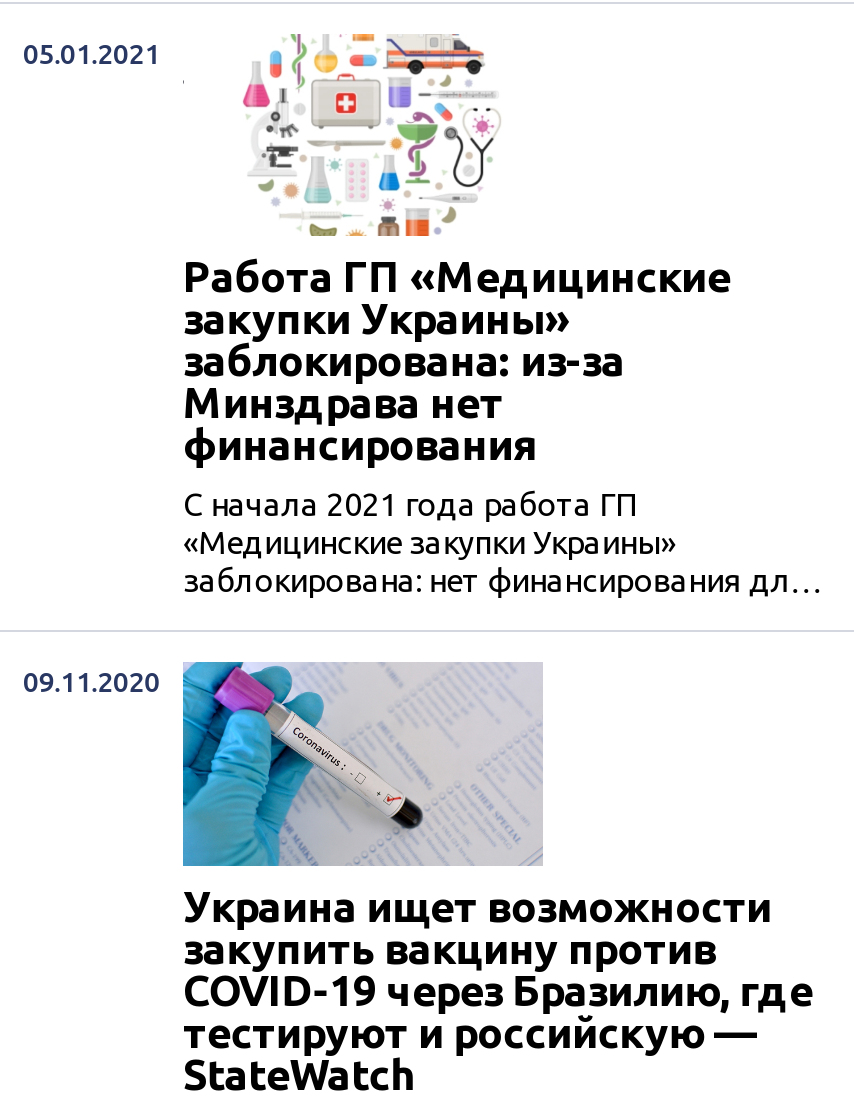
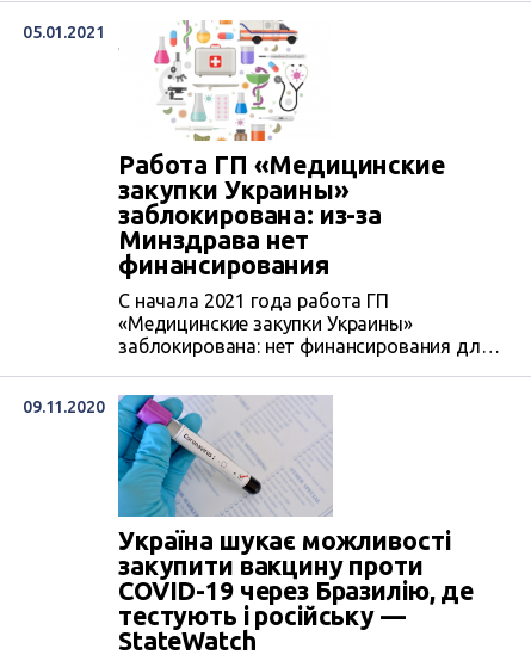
[183,881,813,1055] Украина ищет возможности | закупить вакцину против | COVID-19 через Бразилию, где | тестируют и российскую — -> [118,526,474,629] Україна шукає можливості | закупити вакцину проти | COVID-19 через Бразилію, де | тестують і російську —

